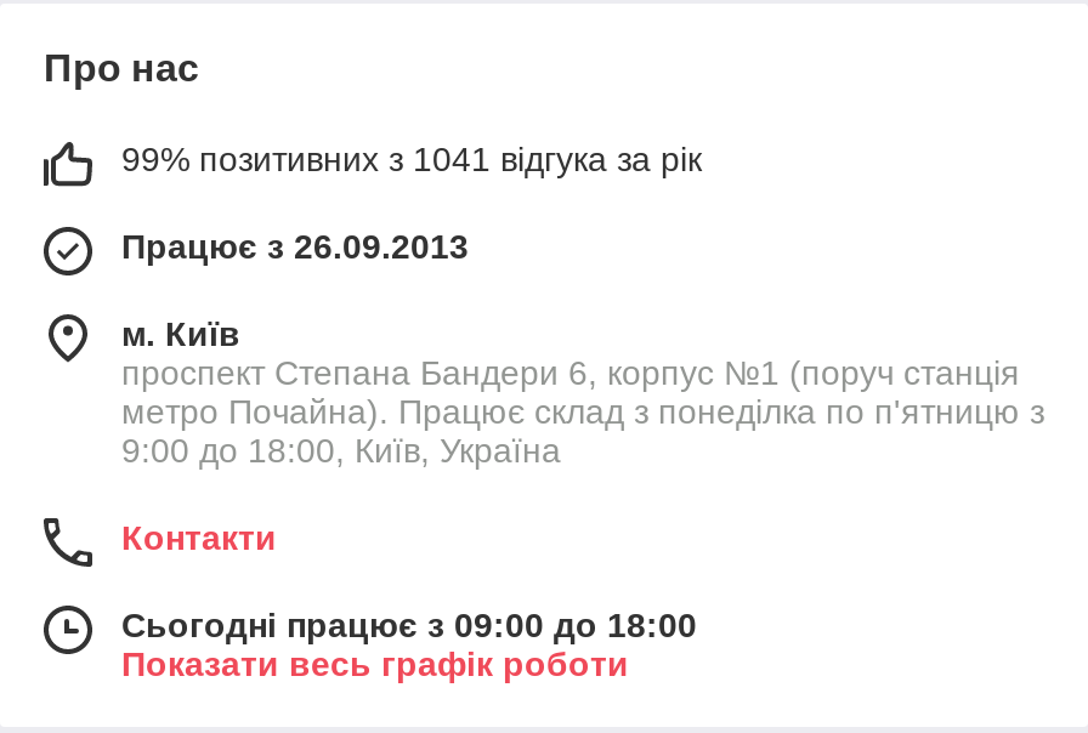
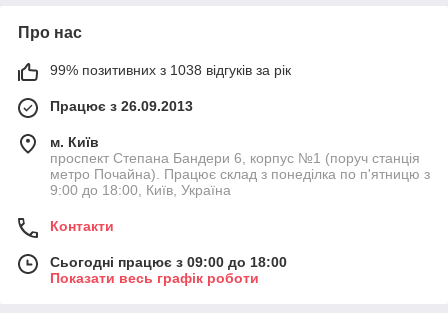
[121,139,702,178] 99% позитивних з 1041 відгука за рік -> [50,62,291,78] 99% позитивних з 1038 відгуків за рік

